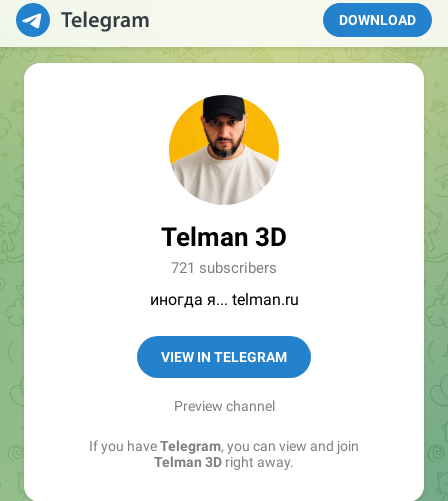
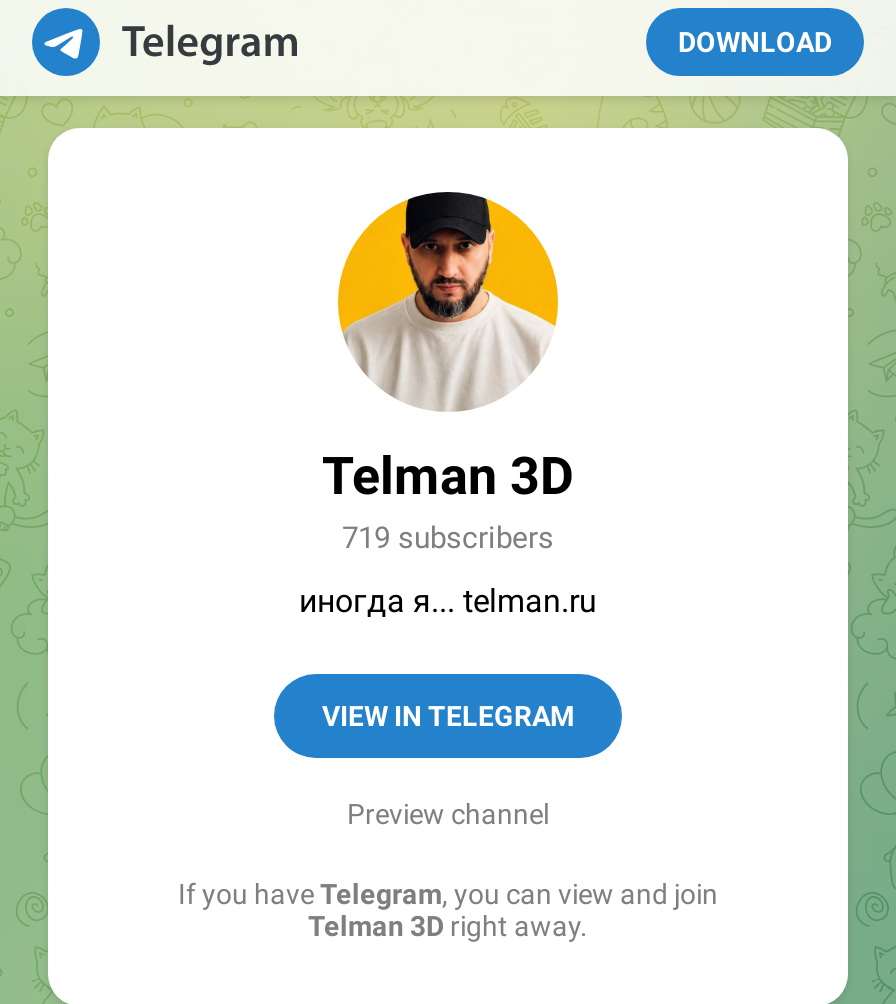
[171,259,277,277] 721 subscribers -> [342,520,554,556] 719 subscribers

